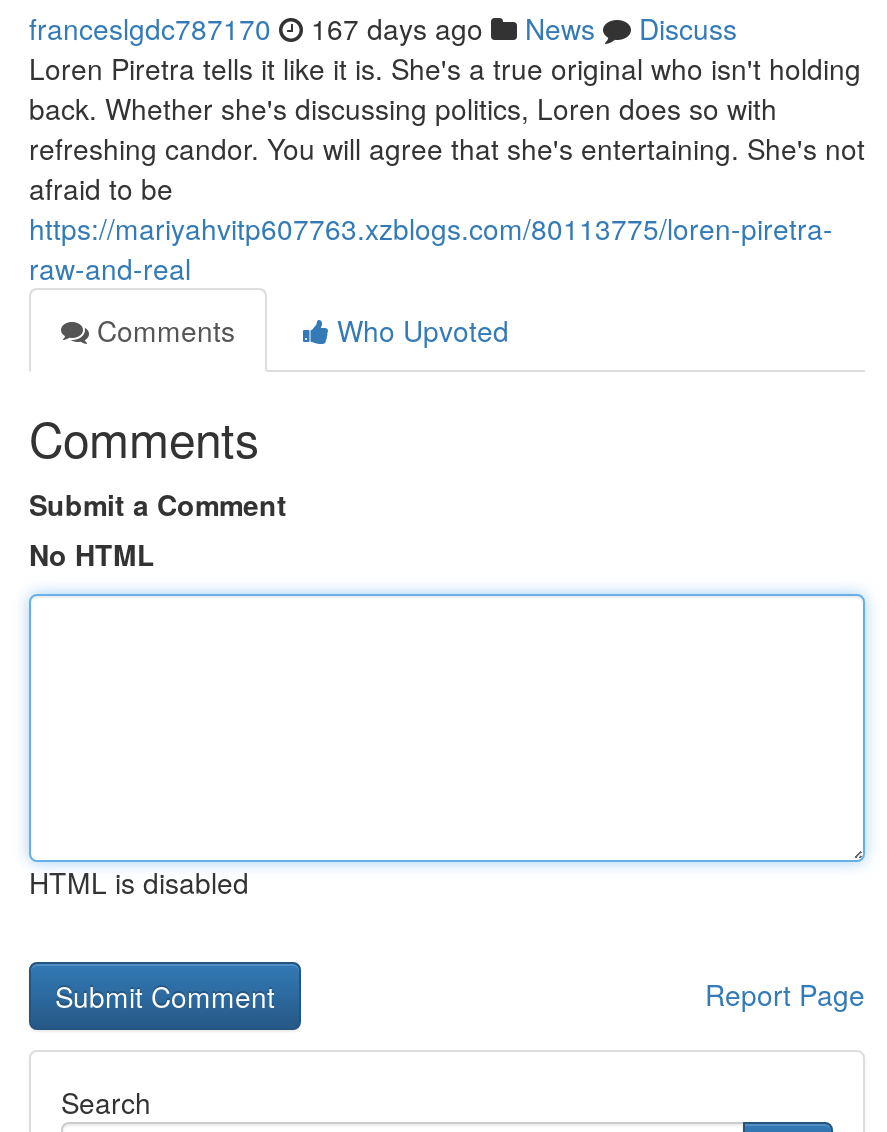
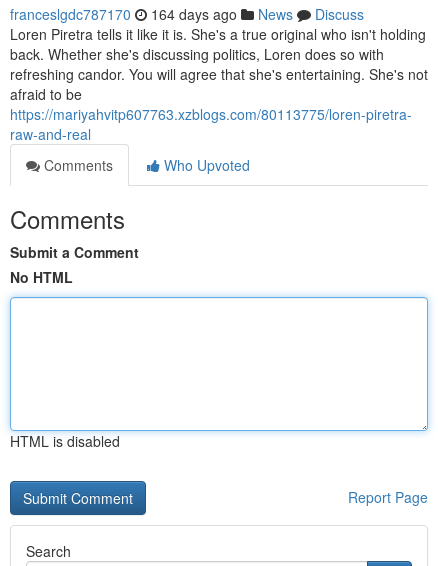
[29,8,737,48] franceslgdc787170 167 days ago News Discuss -> [10,4,364,24] franceslgdc787170 164 days ago News Discuss

